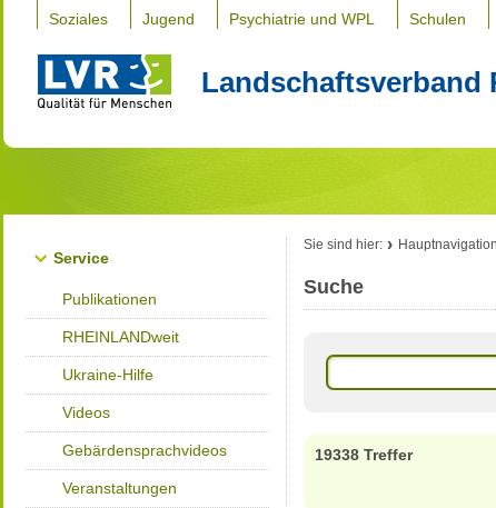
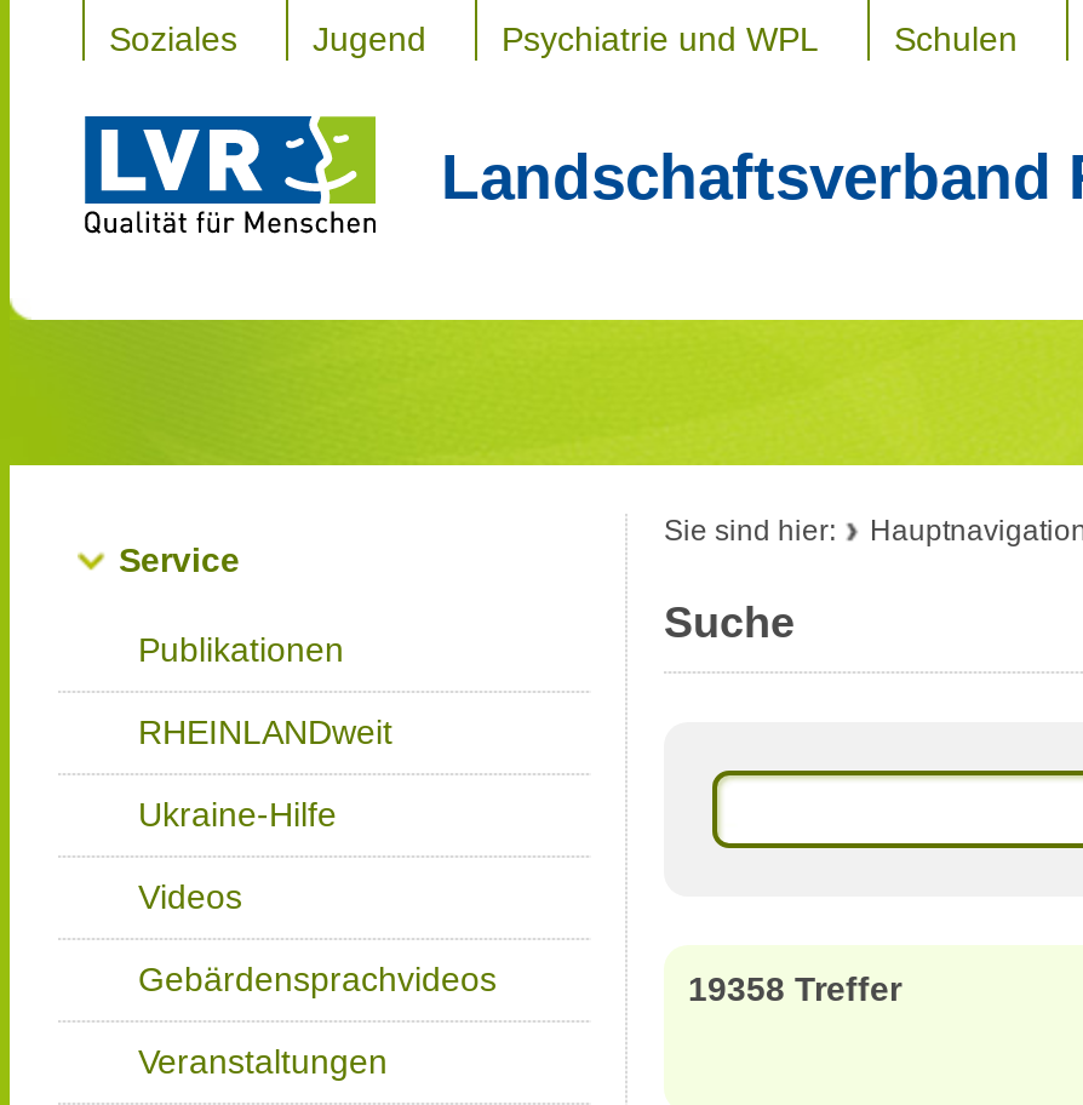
[315,446,413,464] 19338 Treffer -> [688,969,901,1008] 19358 Treffer

